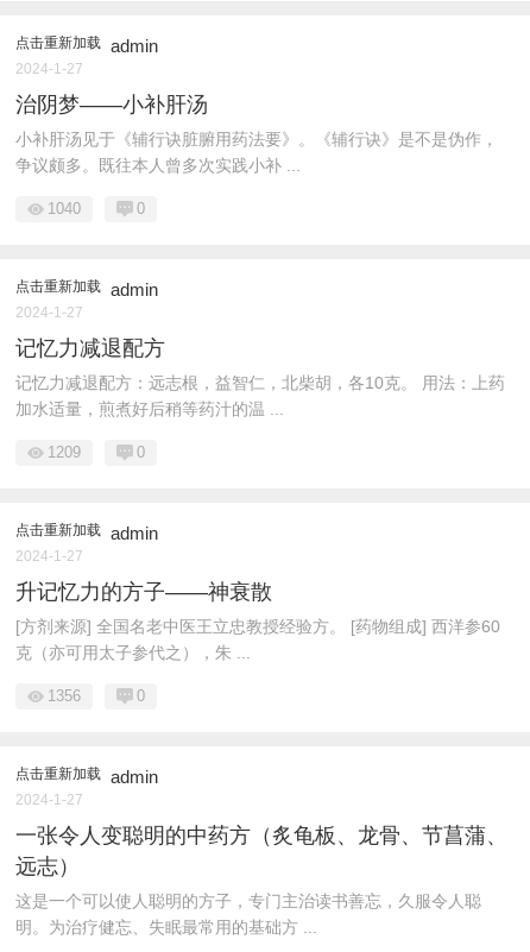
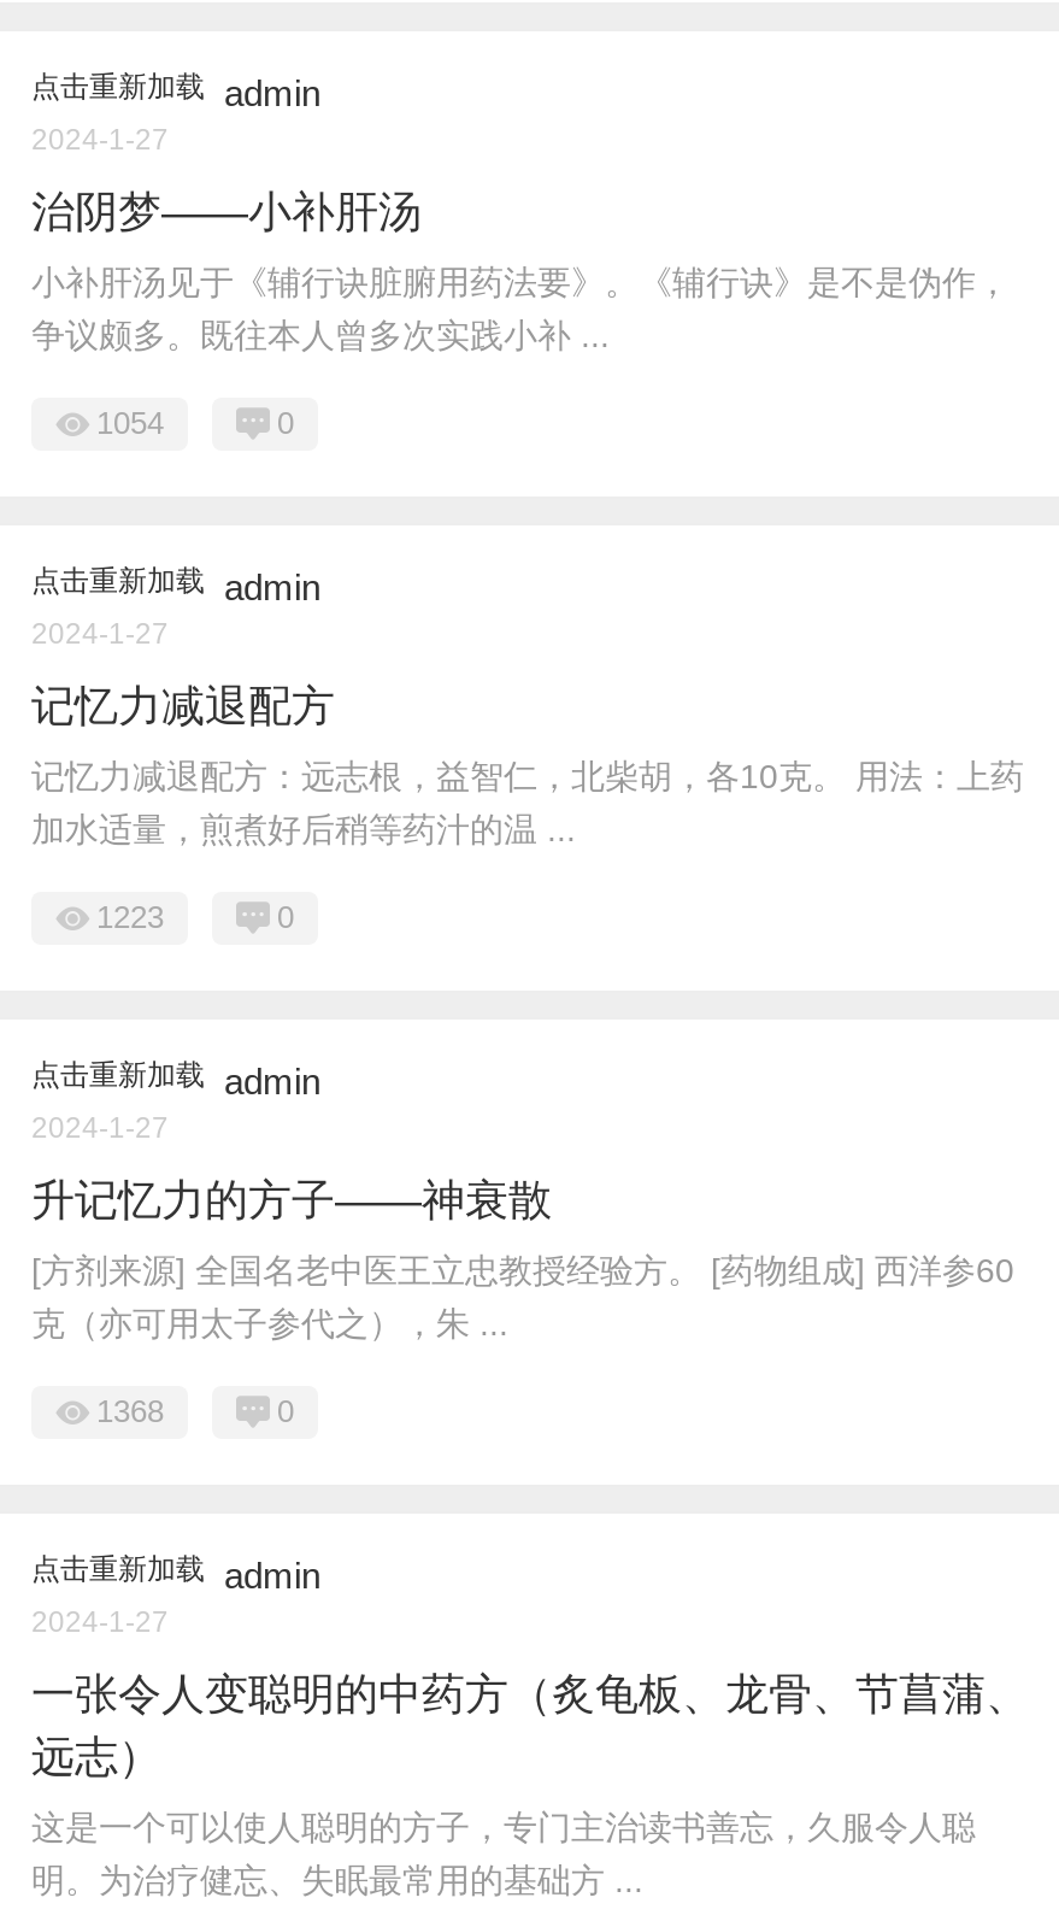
[48,200,81,217] 1040 -> [96,405,164,441] 1054
[48,443,81,461] 1209 -> [96,899,164,935] 1223
[48,687,81,705] 1356 -> [96,1393,164,1429] 1368

